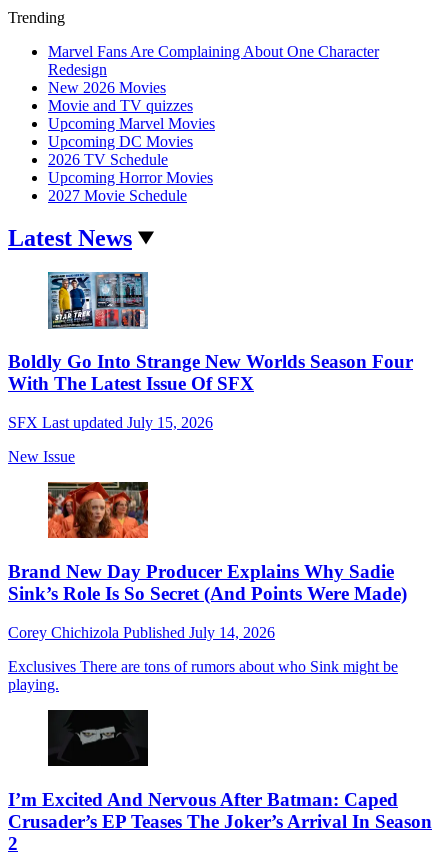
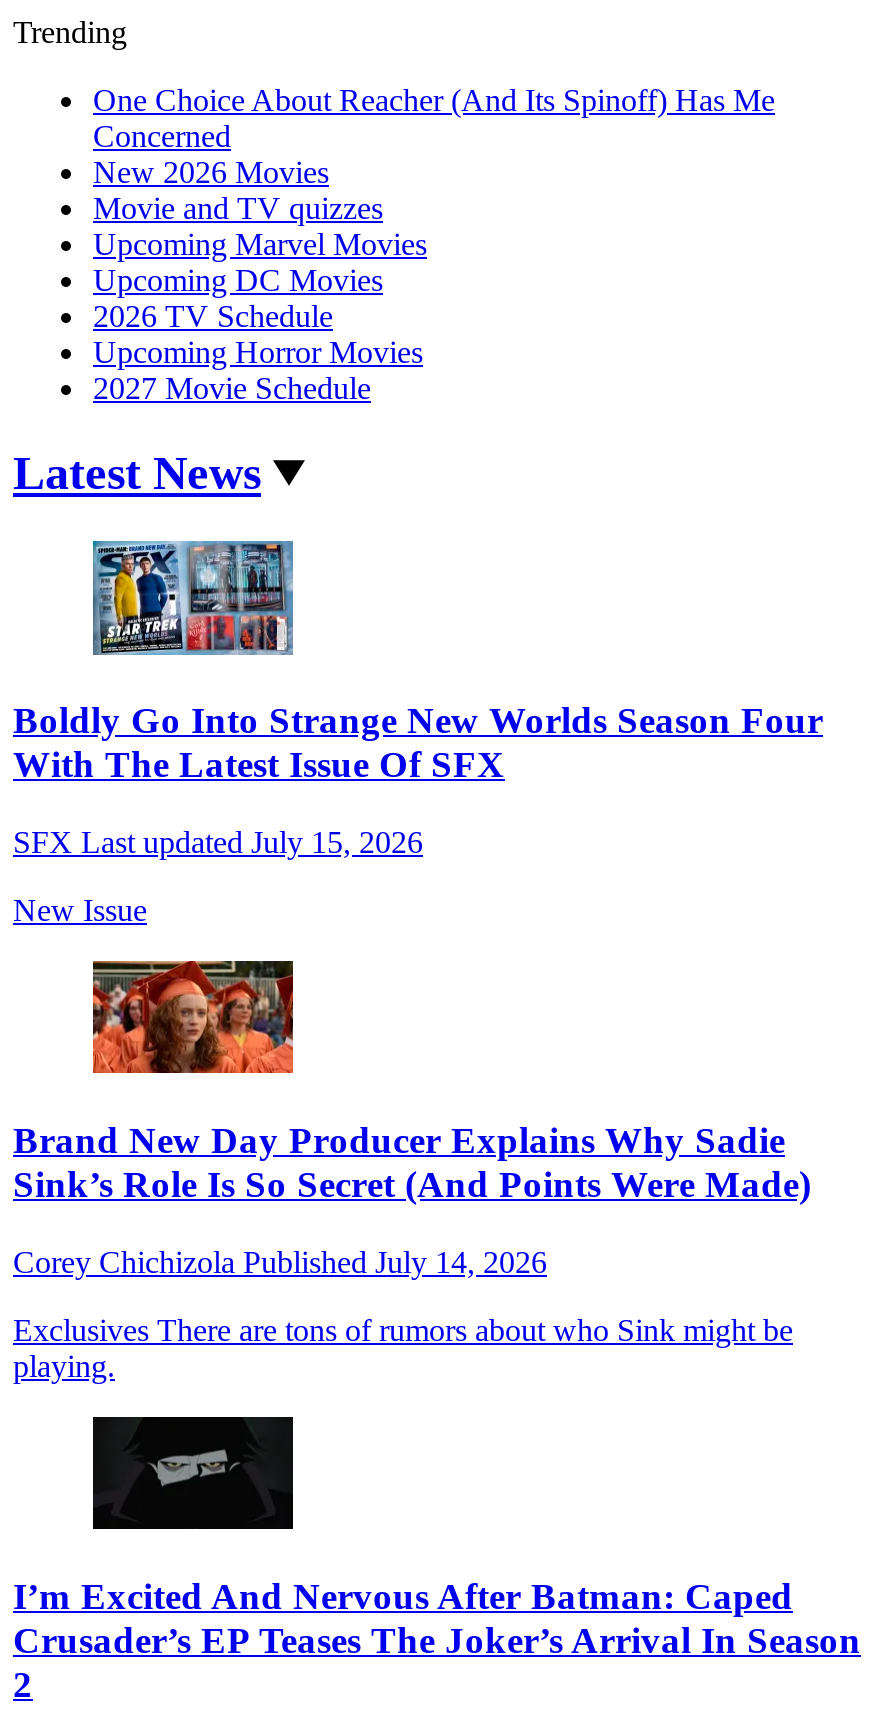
[48,43,379,78] Marvel Fans Are Complaining About One Character | Redesign -> [93,83,775,153] One Choice About Reacher (And Its Spinoff) Has Me | Concerned

